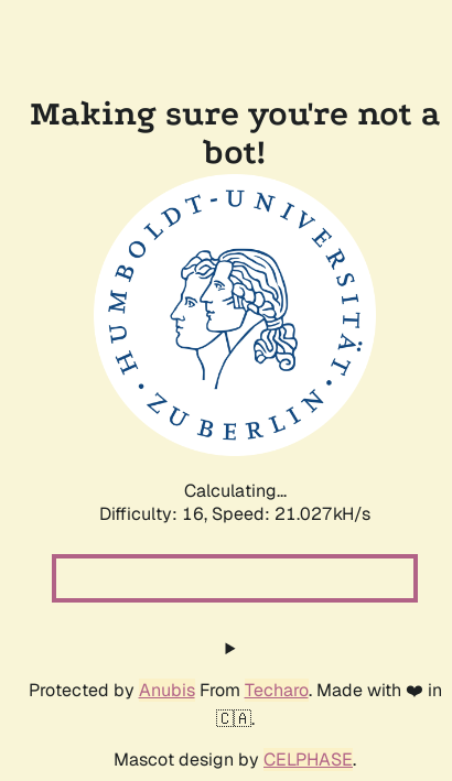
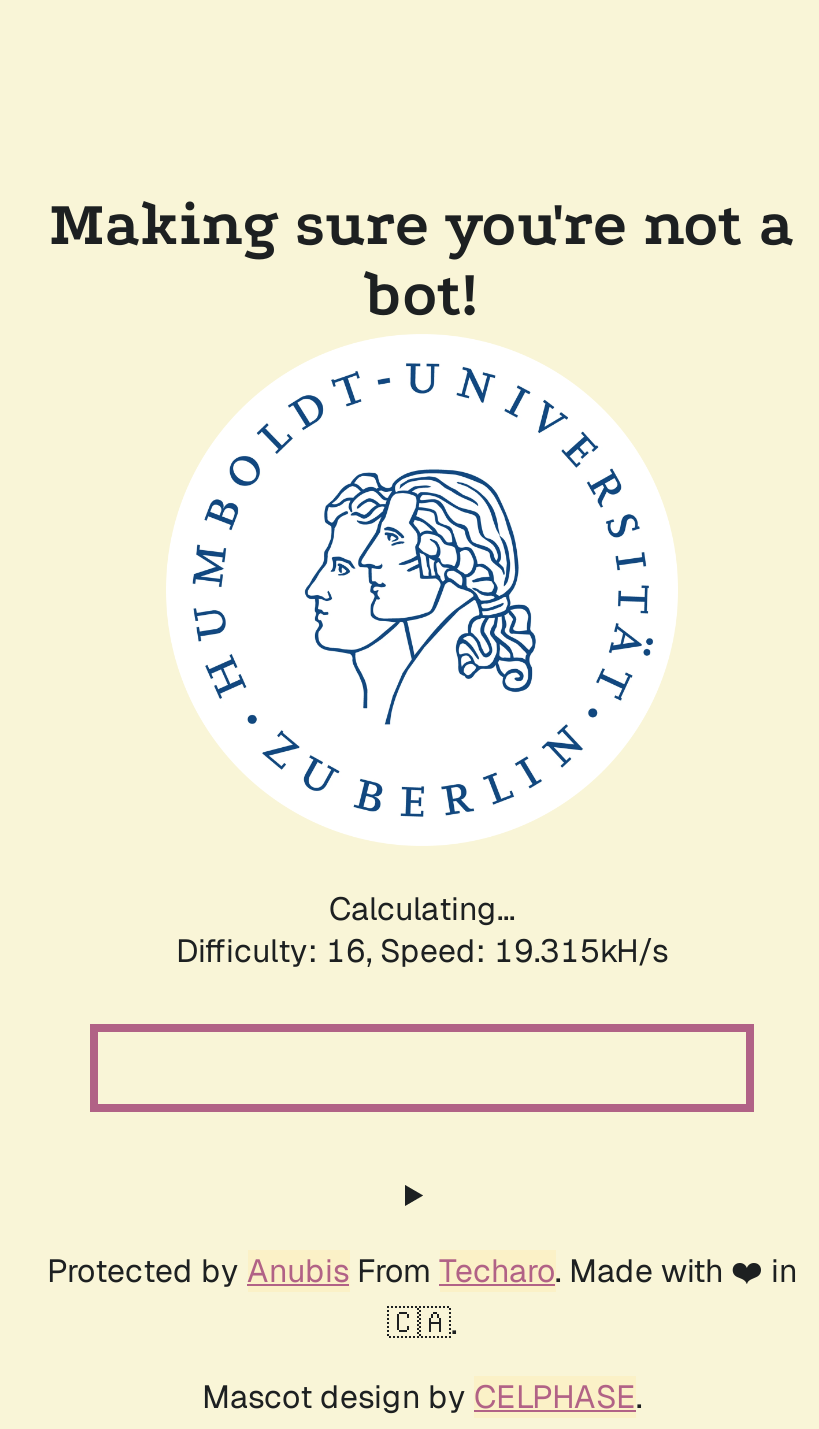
[99,502,370,525] Difficulty: 16, Speed: 21.027kH/s -> [176,930,668,972] Difficulty: 16, Speed: 19.315kH/s

